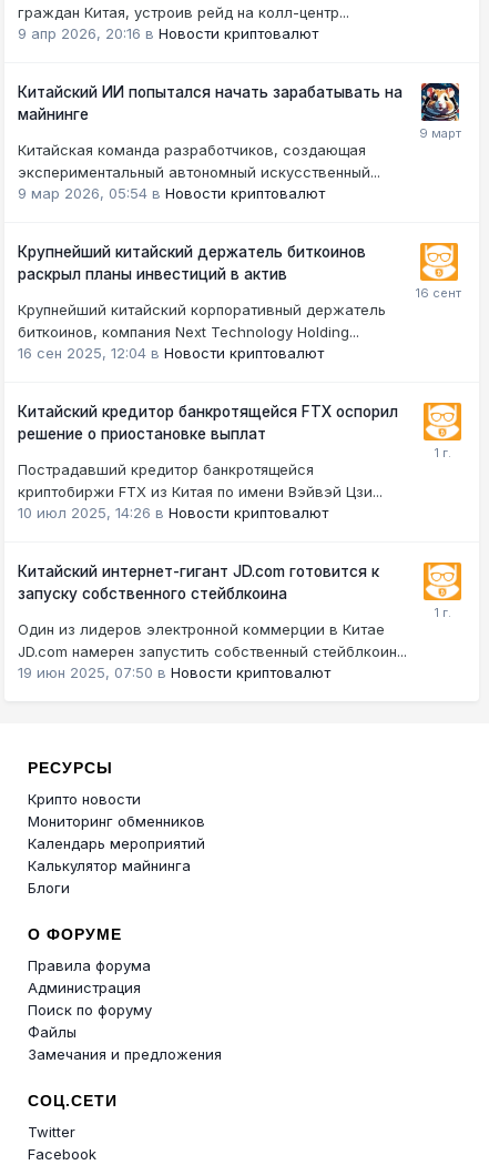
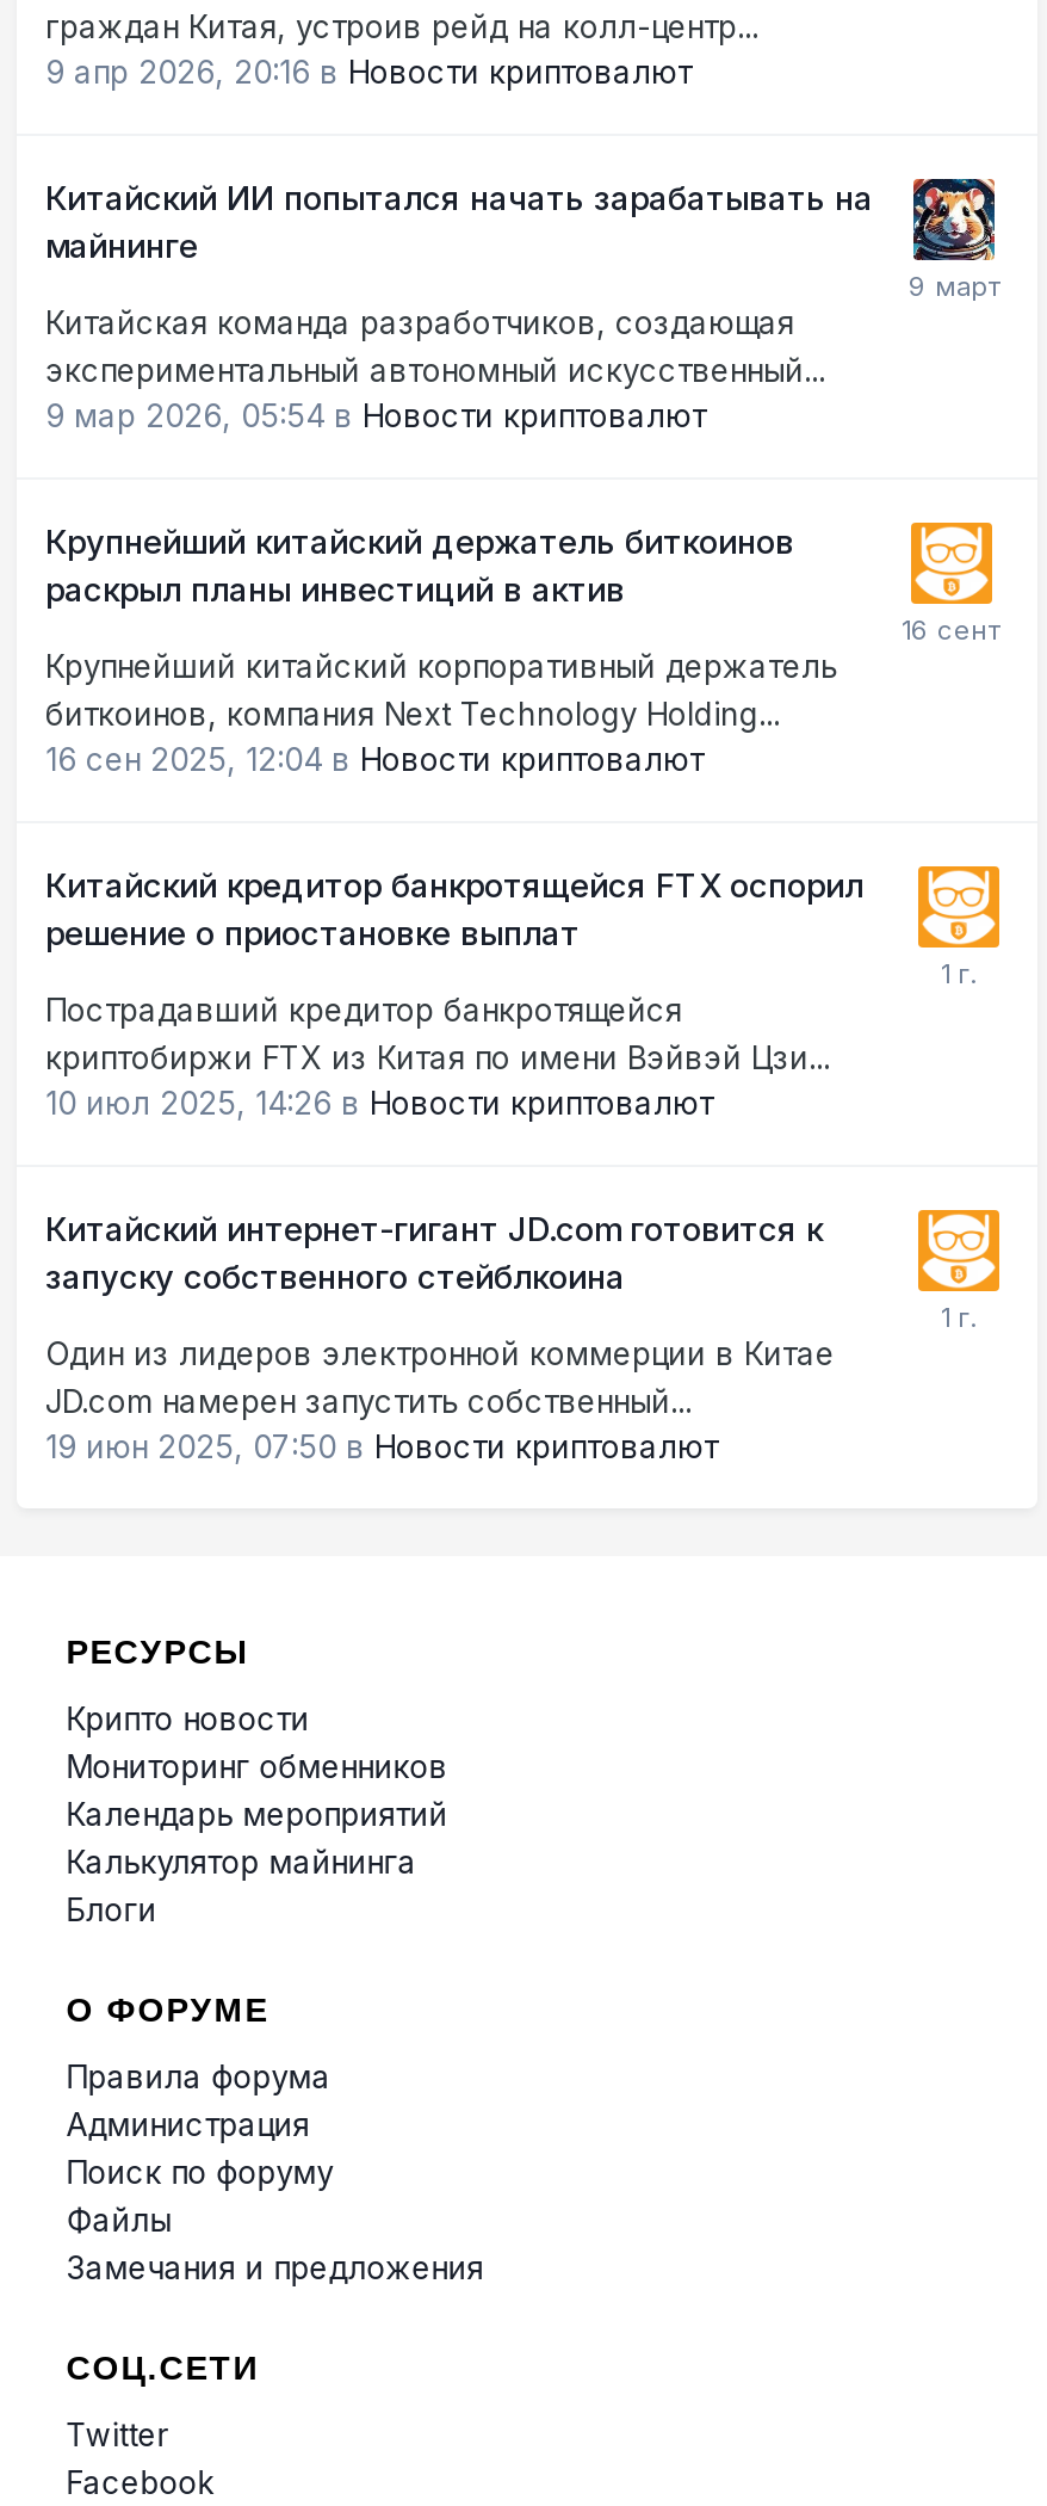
[18,642,407,660] JD.com намерен запустить собственный стейблкоин... -> [45,1382,692,1420] JD.com намерен запустить собственный...

